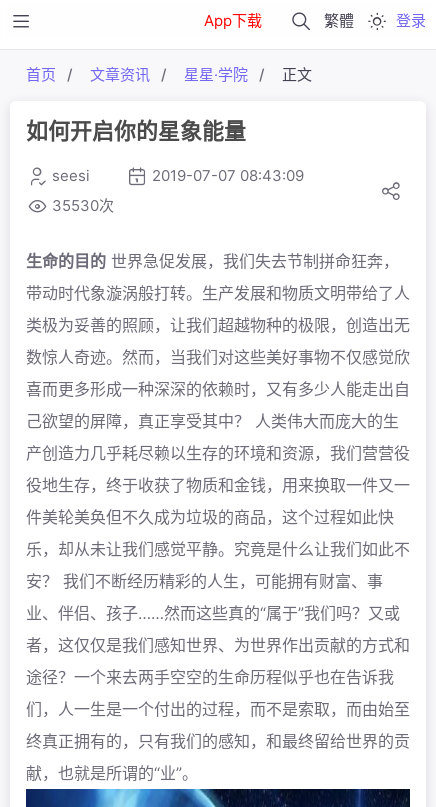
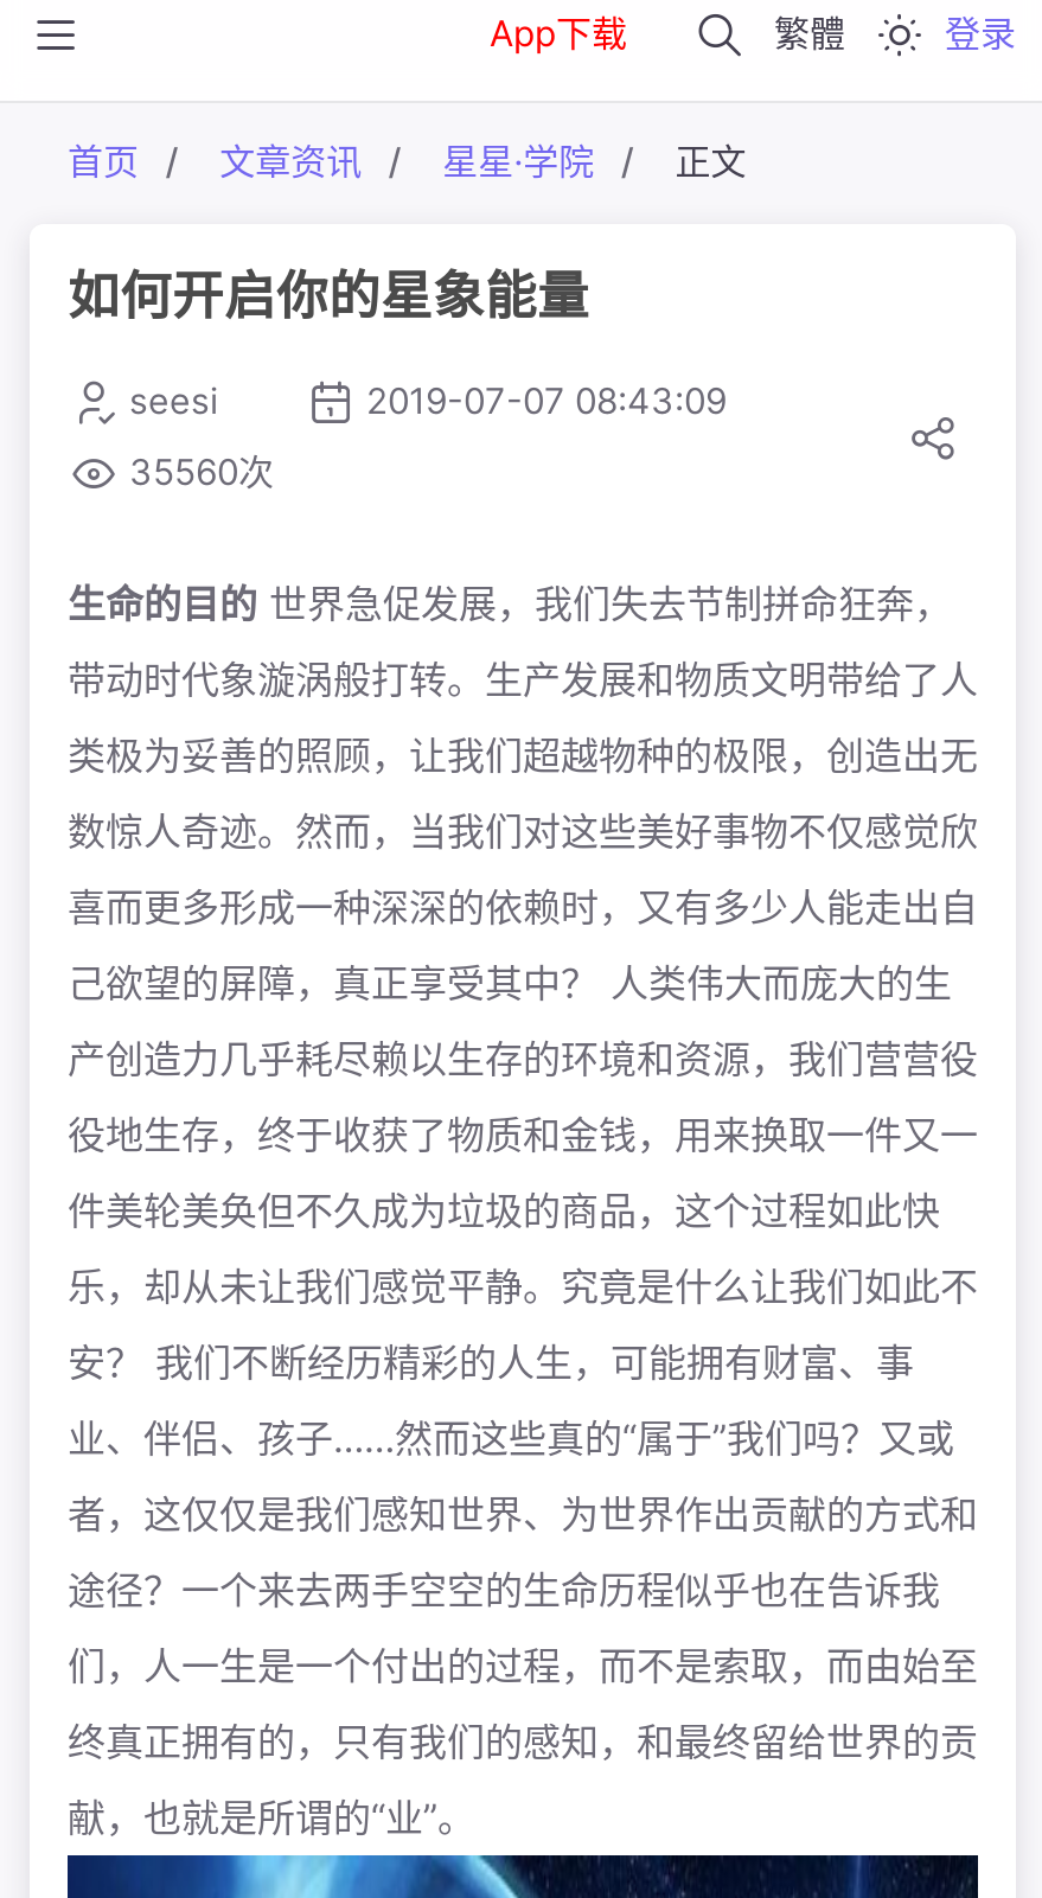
[52,196,114,215] 35530次 -> [129,449,274,494] 35560次

